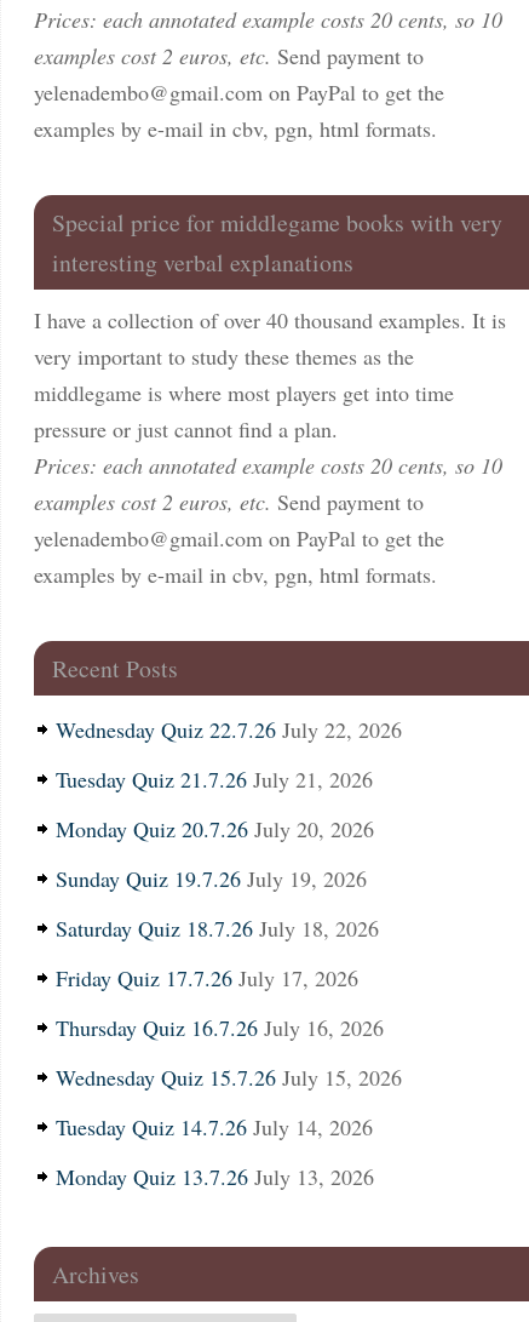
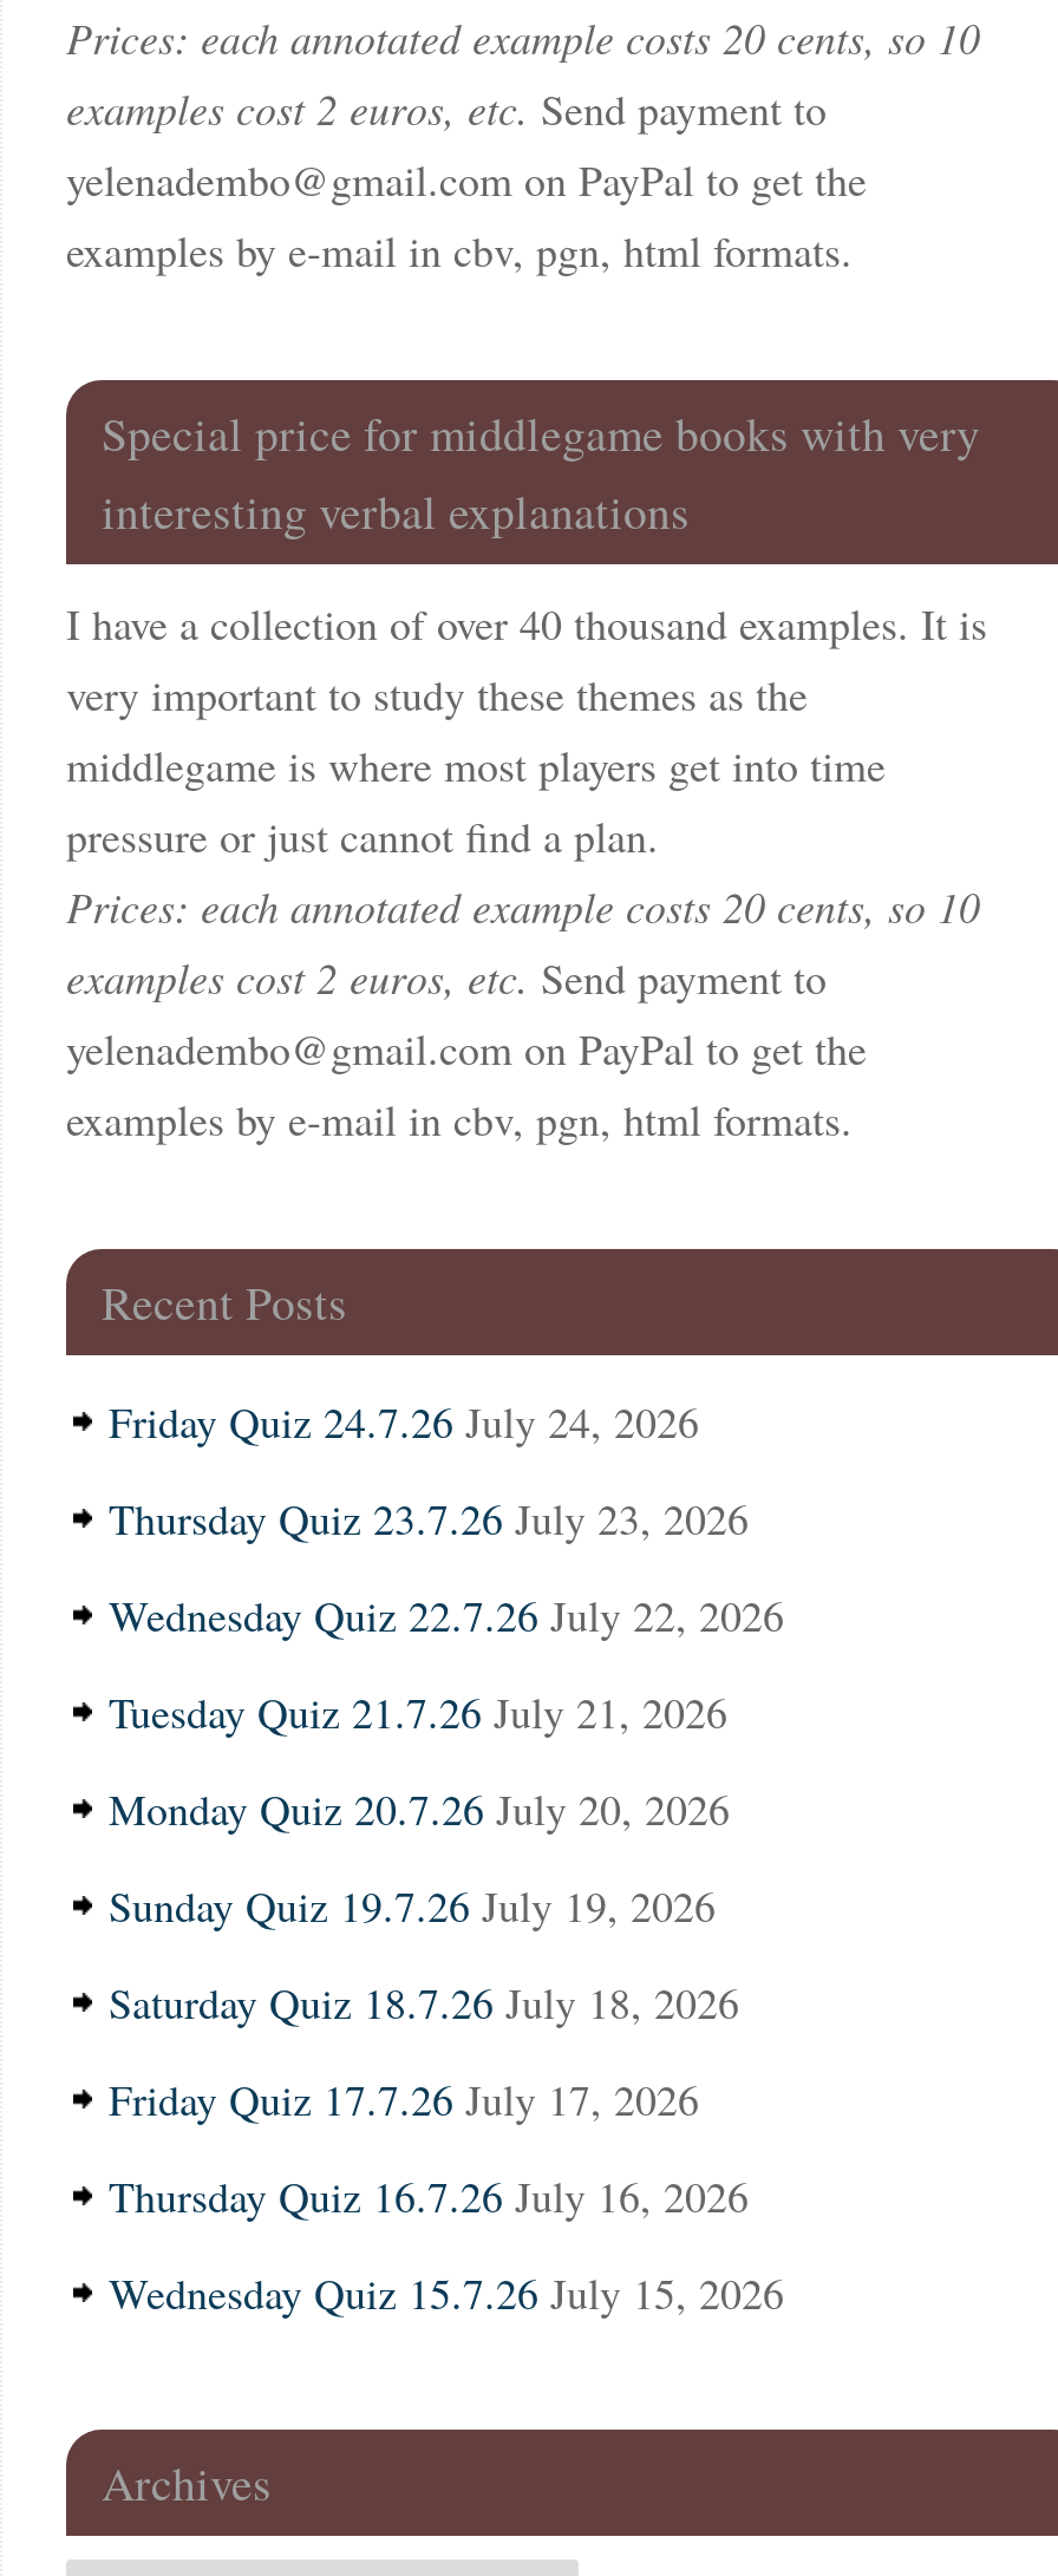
none -> [109,1394,749,1547] Friday Quiz 24.7.26 July 24, 2026 | Thursday Quiz 23.7.26 July 23, 2026
moved [56,715,402,1092] -> [109,1587,784,2321]: Wednesday Quiz 22.7.26 July 22, 2026 | Tuesday Quiz 21.7.26 July 21, 2026 | Monday Quiz 20.7.26 July 20, 2026 | Sunday Quiz 19.7.26 July 19, 2026 | Saturday Quiz 18.7.26 July 18, 2026 | Friday Quiz 17.7.26 July 17, 2026 | Thursday Quiz 16.7.26 July 16, 2026 | Wednesday Quiz 15.7.26 July 15, 2026
[56,1113,374,1191] Tuesday Quiz 14.7.26 July 14, 2026 | Monday Quiz 13.7.26 July 13, 2026 -> none

